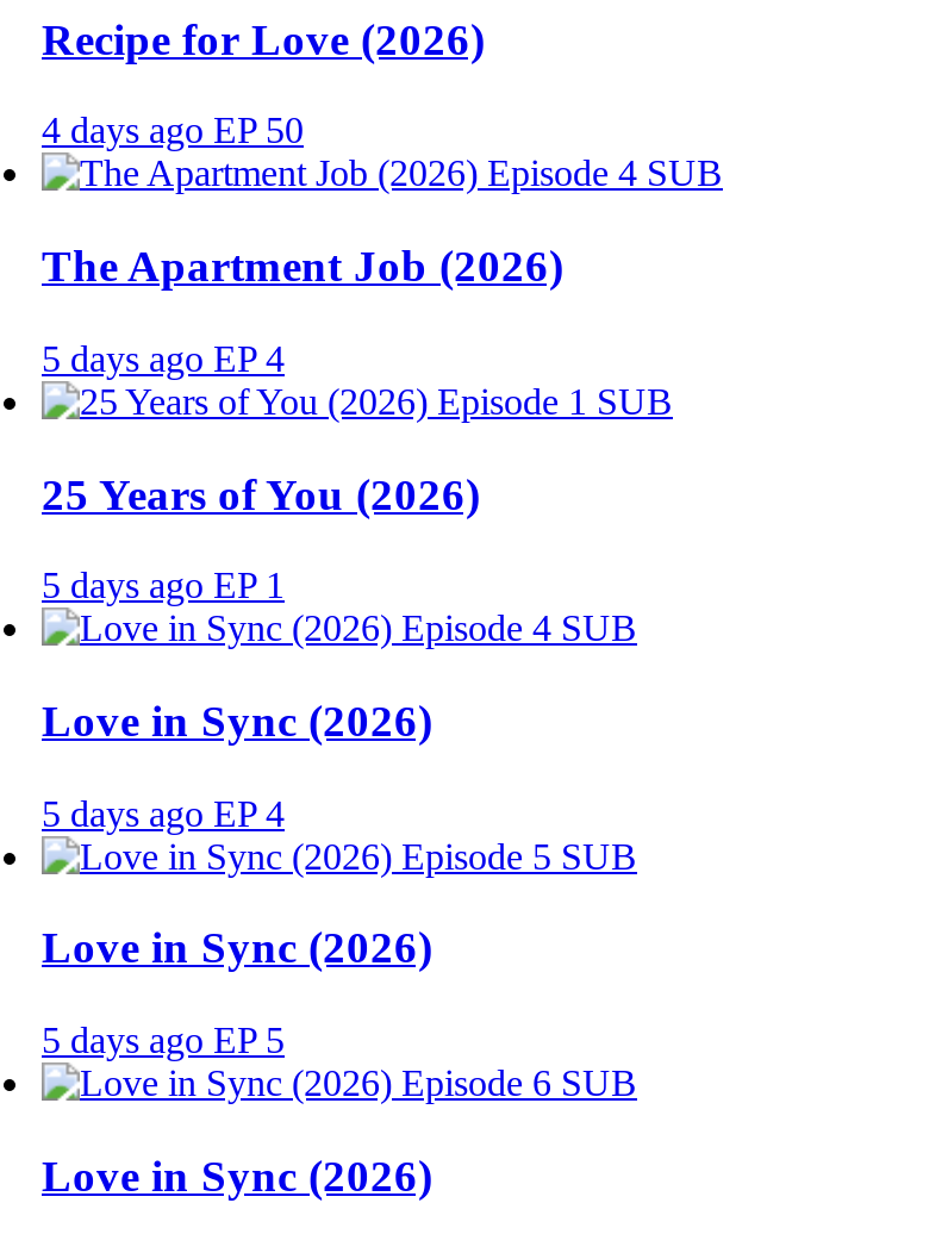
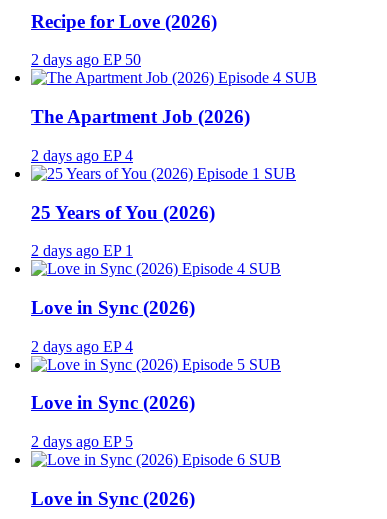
[42,111,304,151] 4 days ago EP 50 -> [31,51,141,68] 2 days ago EP 50
[42,338,285,379] 5 days ago EP 4 -> [31,147,133,164] 2 days ago EP 4
[42,565,285,606] 5 days ago EP 1 -> [31,242,133,259] 2 days ago EP 1
[42,793,285,833] 5 days ago EP 4 -> [31,338,133,355] 2 days ago EP 4
[42,1020,285,1061] 5 days ago EP 5 -> [31,433,133,450] 2 days ago EP 5

